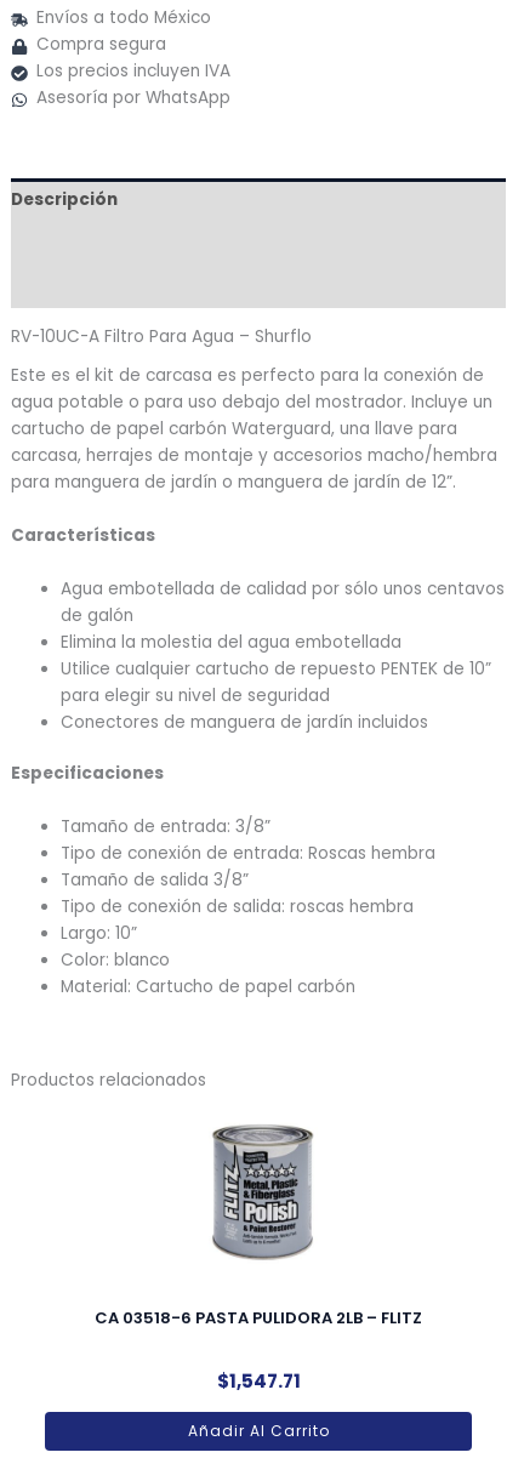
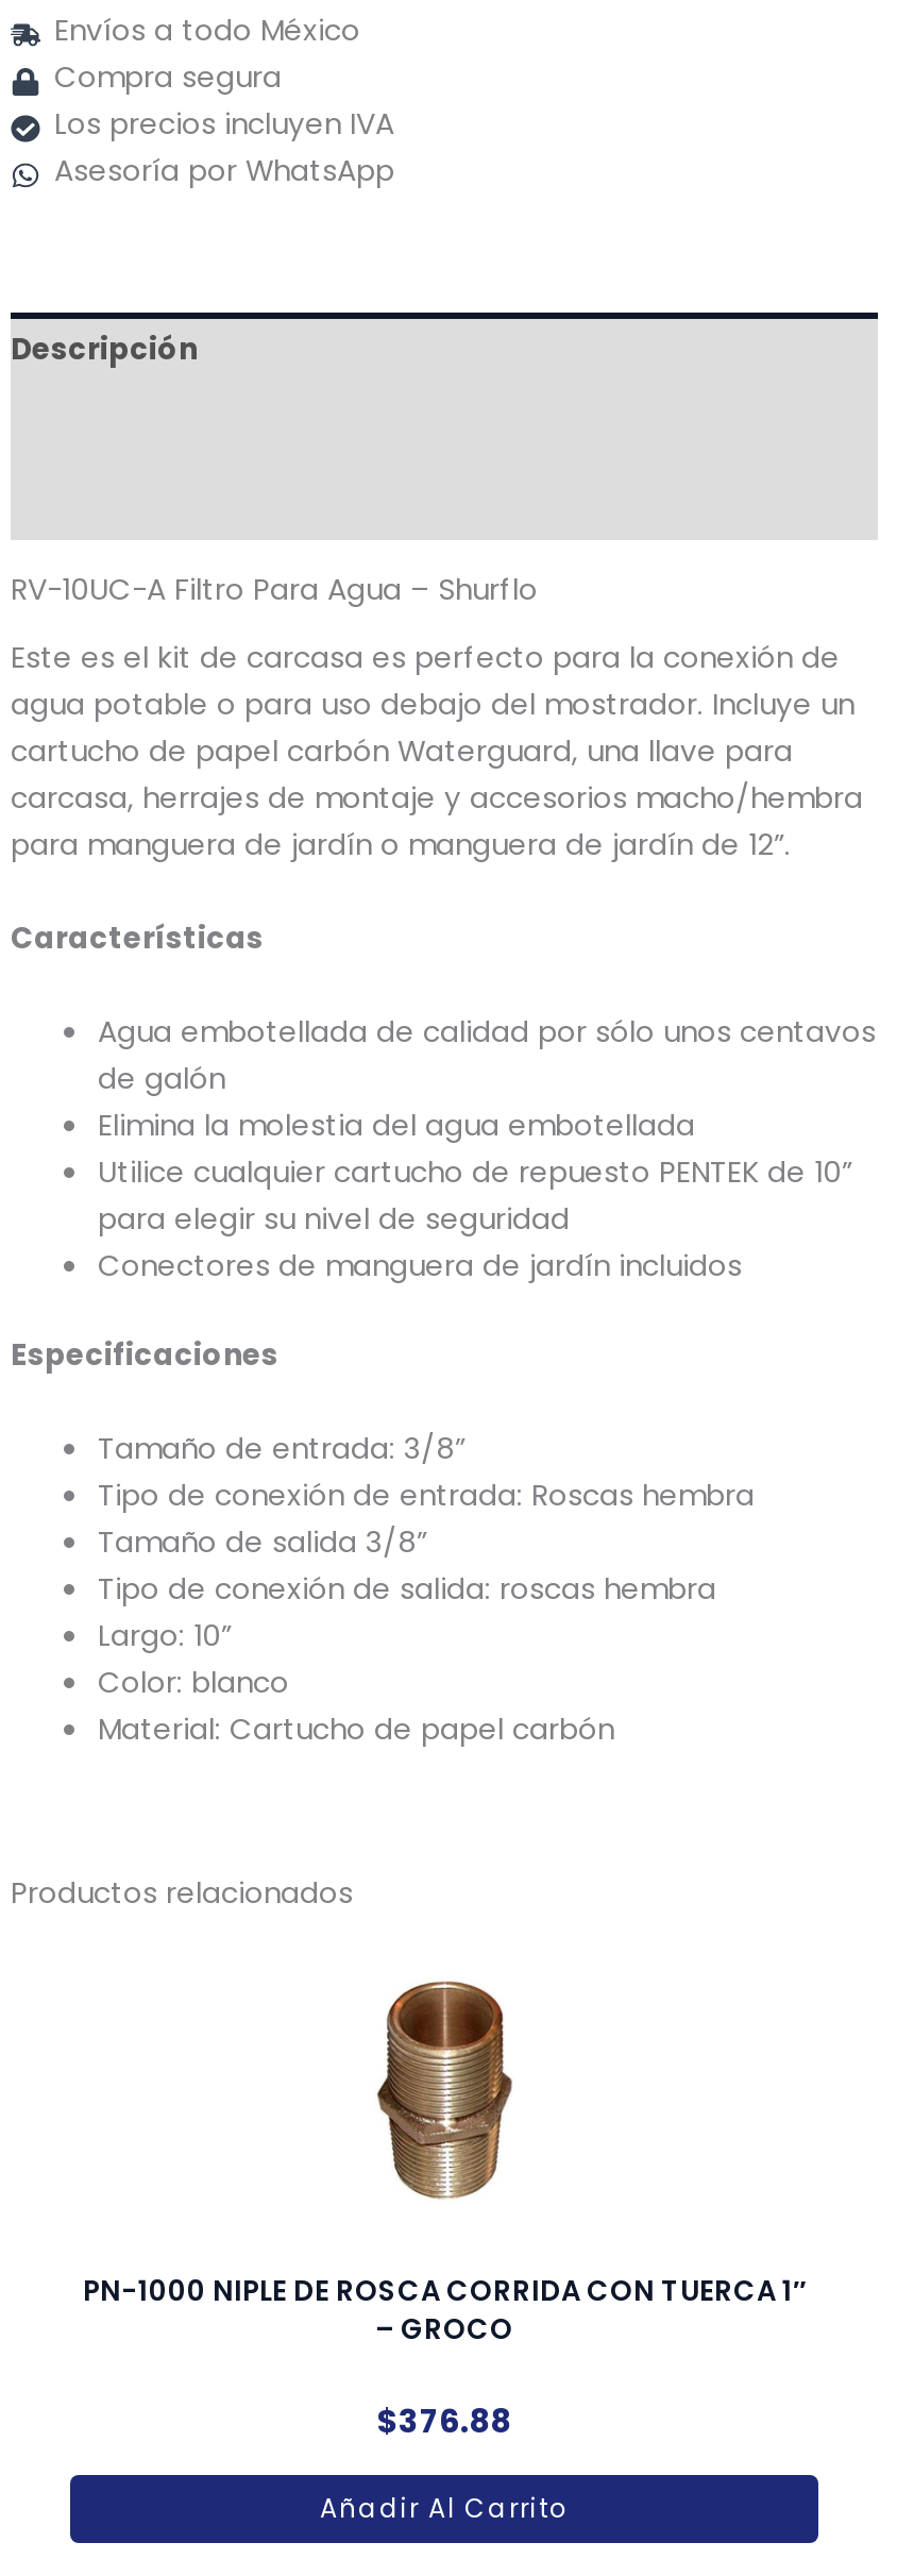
[95,1124,422,1329] [image] | CA 03518-6 PASTA PULIDORA 2LB – FLITZ -> [83,1973,806,2349] [image] | PN-1000 NIPLE DE ROSCA CORRIDA CON TUERCA 1″ | – GROCO
[217,1369,300,1394] $1,547.71 -> [377,2399,511,2444] $376.88

